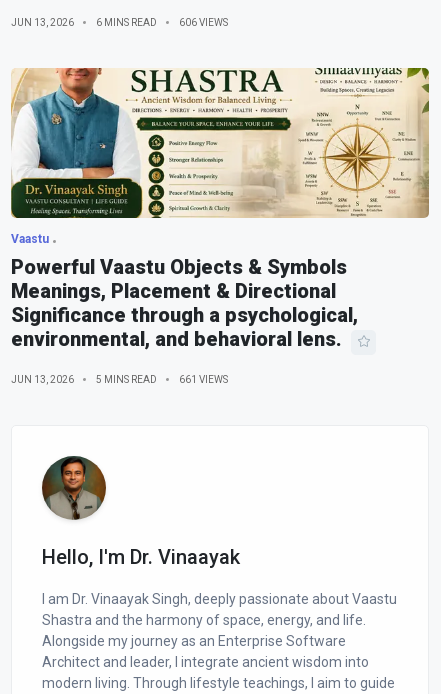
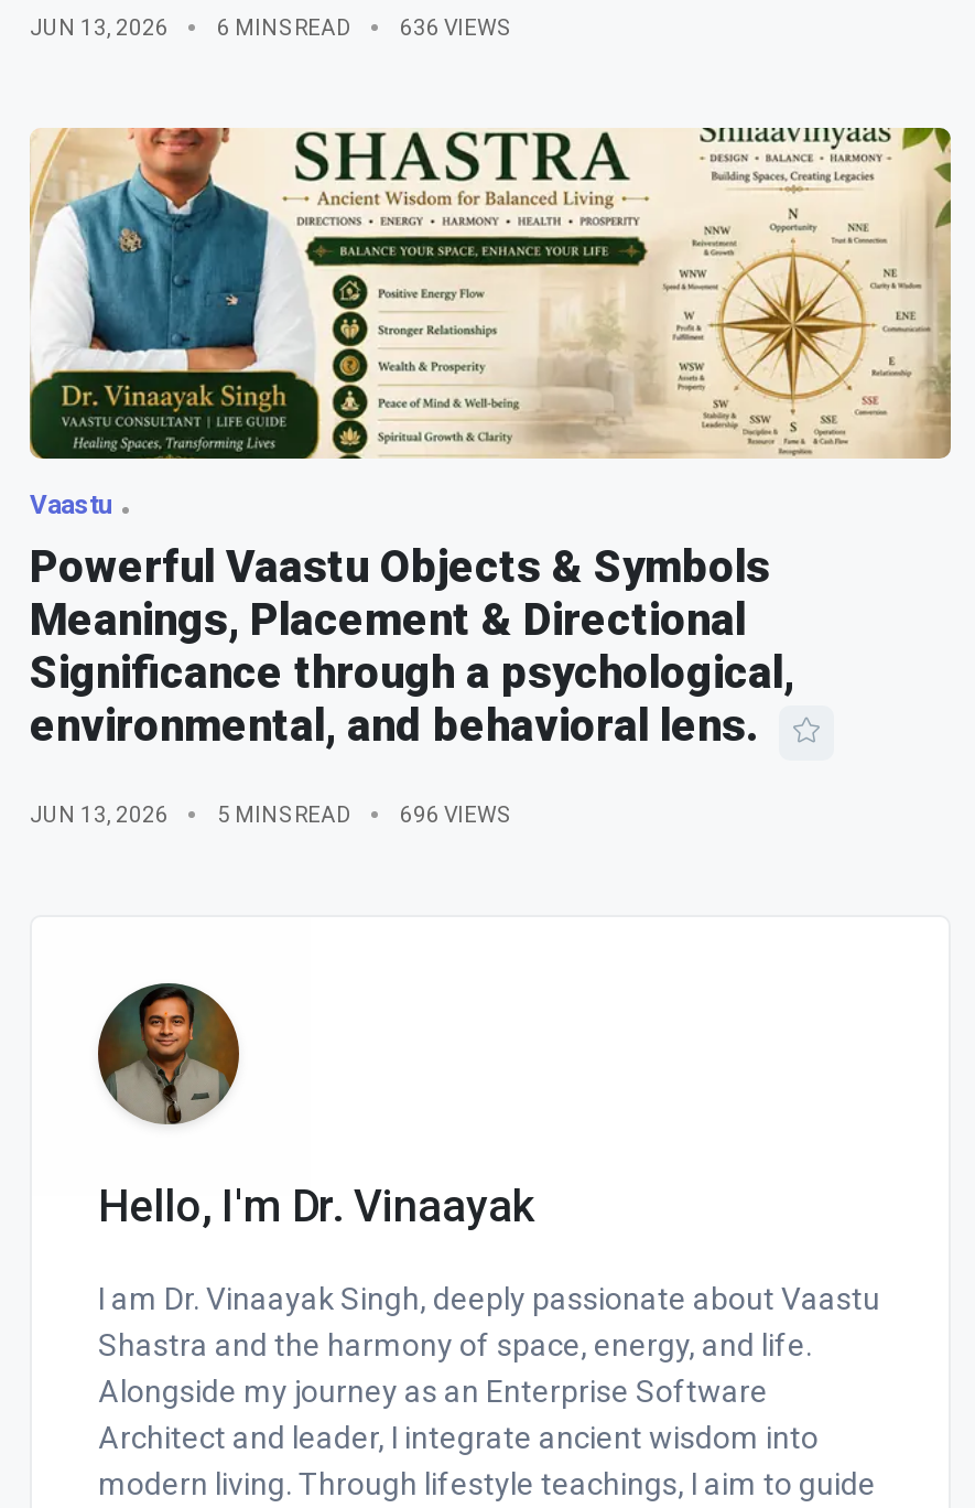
[11,17,228,28] JUN 13, 2026 6 MINS READ 606 VIEWS -> [30,15,508,39] JUN 13, 2026 6 MINS READ 636 VIEWS
[11,374,228,385] JUN 13, 2026 5 MINS READ 661 VIEWS -> [30,802,508,826] JUN 13, 2026 5 MINS READ 696 VIEWS

